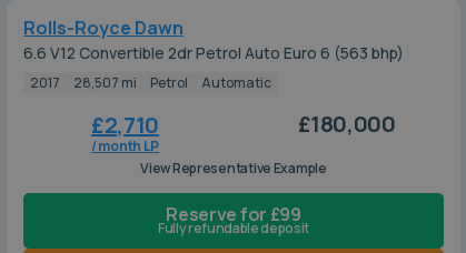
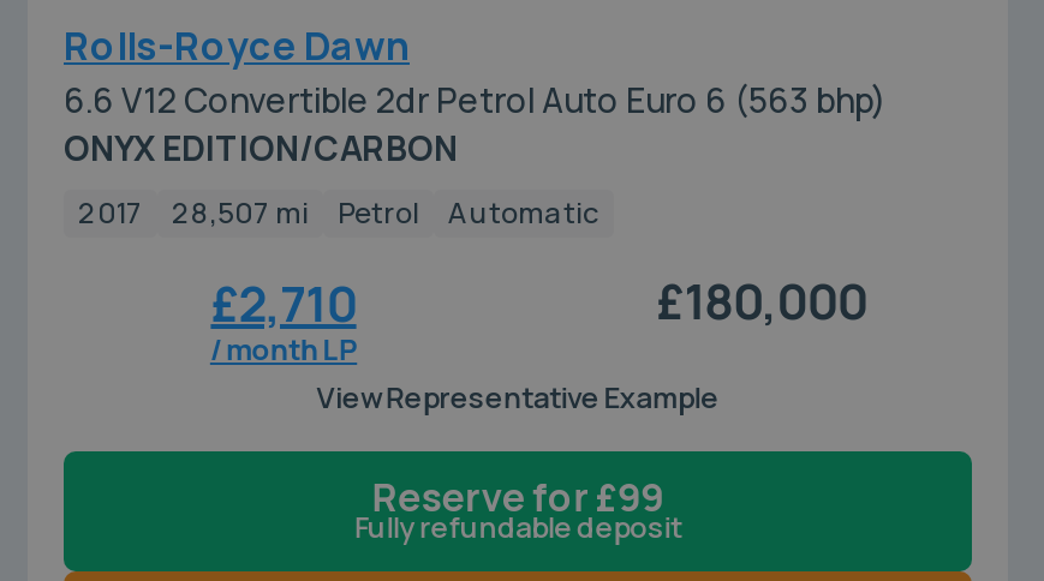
none -> [64,126,458,171] ONYX EDITION/CARBON

